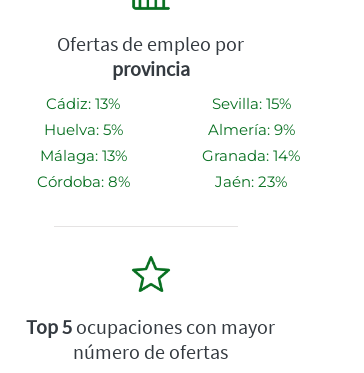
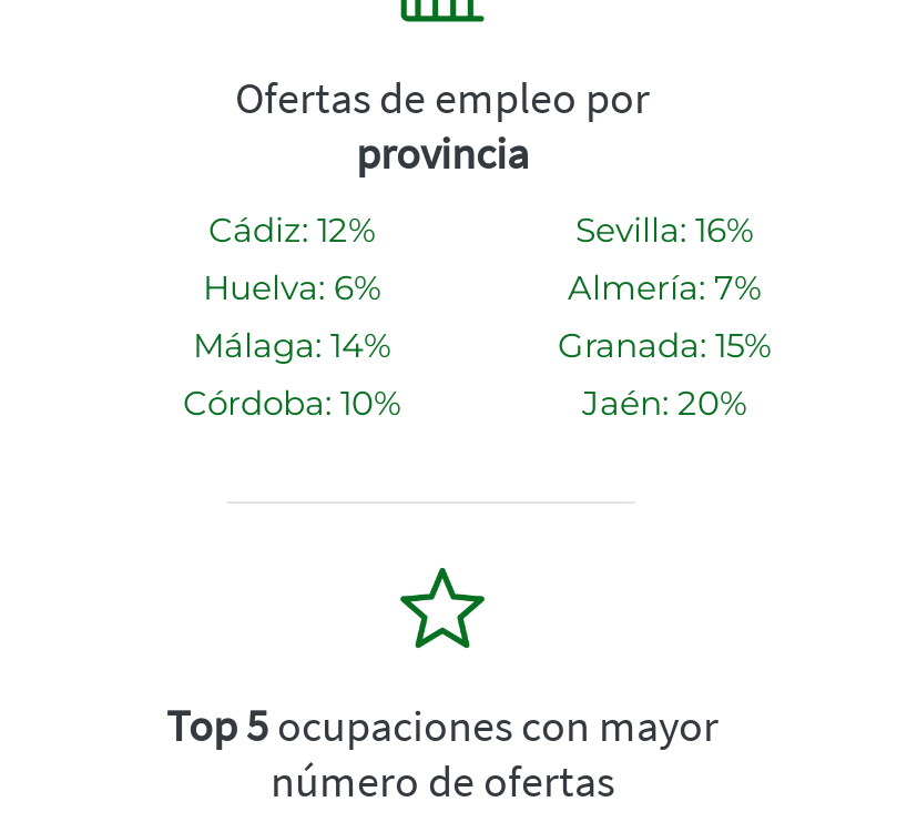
[46,94,120,113] Cádiz: 13% -> [208,209,375,251] Cádiz: 12%
[211,94,290,113] Sevilla: 15% -> [575,209,753,251] Sevilla: 16%
[43,120,122,139] Huelva: 5% -> [203,267,380,309] Huelva: 6%
[207,120,294,139] Almería: 9% -> [568,267,761,309] Almería: 7%
[39,146,126,165] Málaga: 13% -> [193,325,390,367] Málaga: 14%
[202,146,300,165] Granada: 14% -> [558,325,771,367] Granada: 15%
[36,172,129,191] Córdoba: 8% -> [183,382,400,424] Córdoba: 10%
[215,172,287,191] Jaén: 23% -> [582,382,746,424] Jaén: 20%

